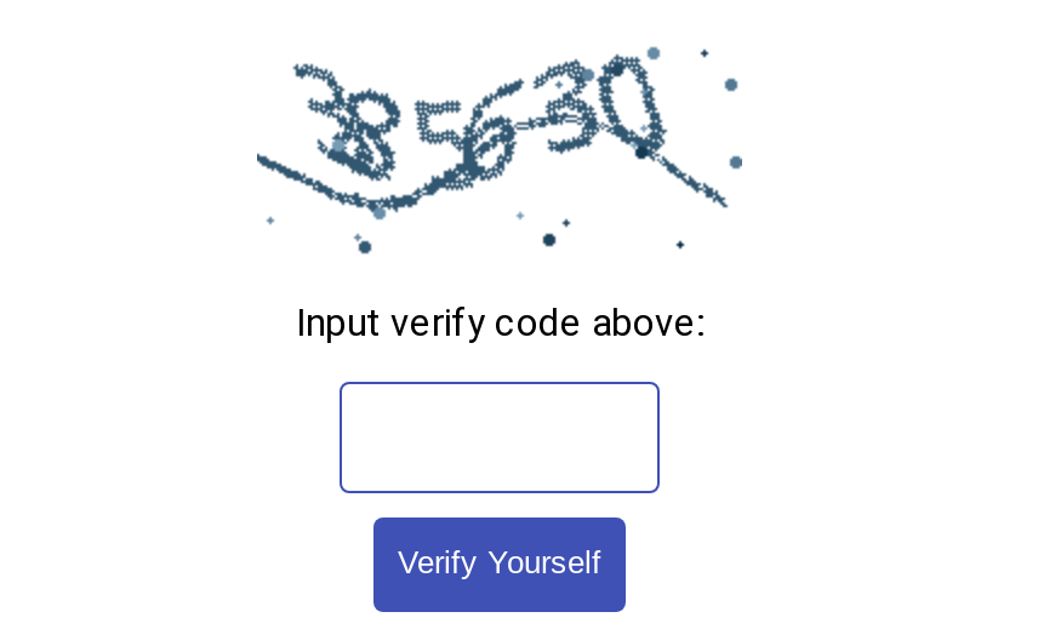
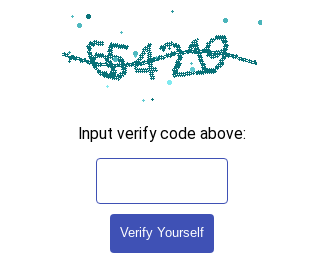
[255,25,745,256] [image] -> [61,9,263,105] [image]

